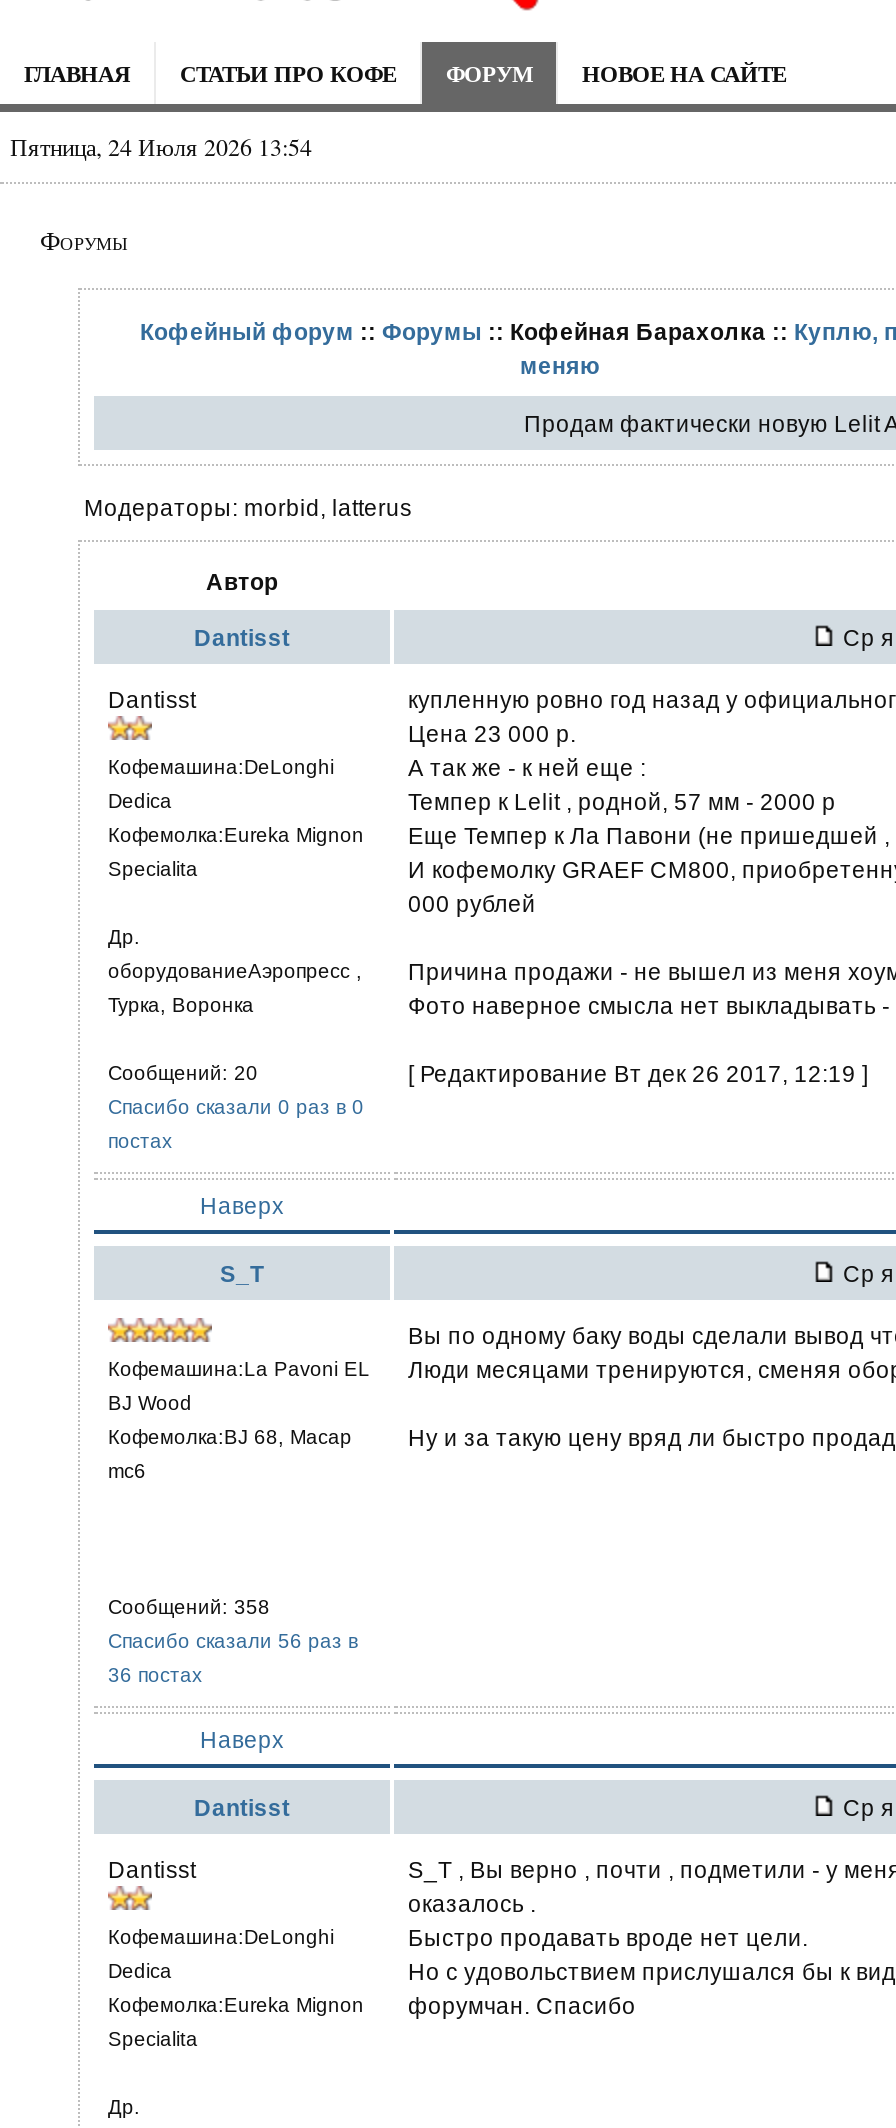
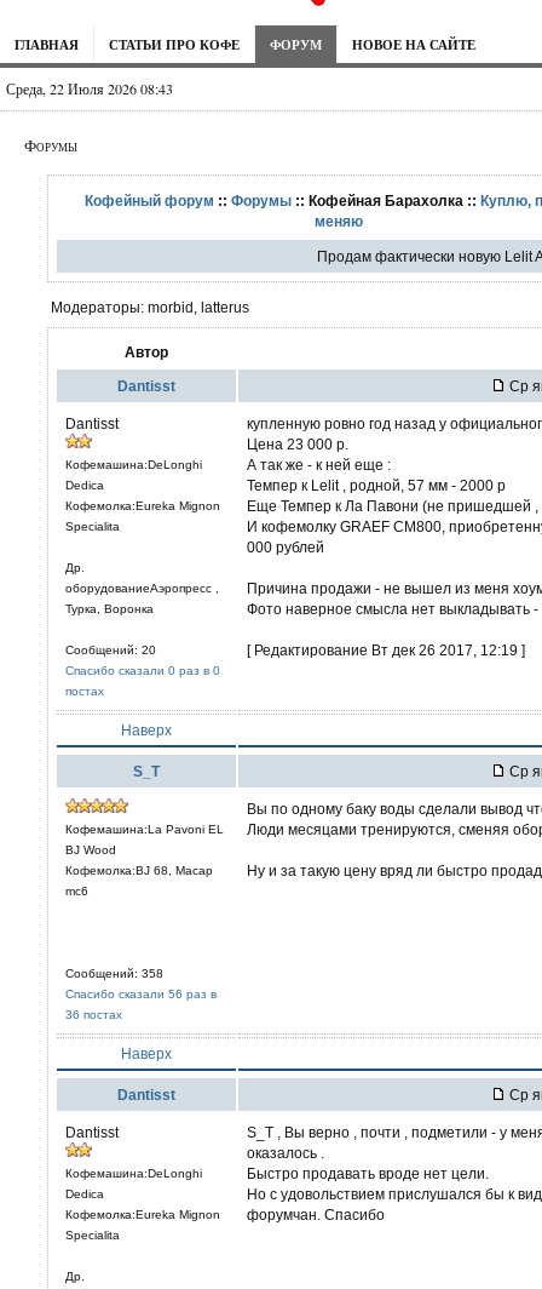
[10,130,312,162] Пятница, 24 Июля 2026 13:54 -> [6,79,173,98] Среда, 22 Июля 2026 08:43

